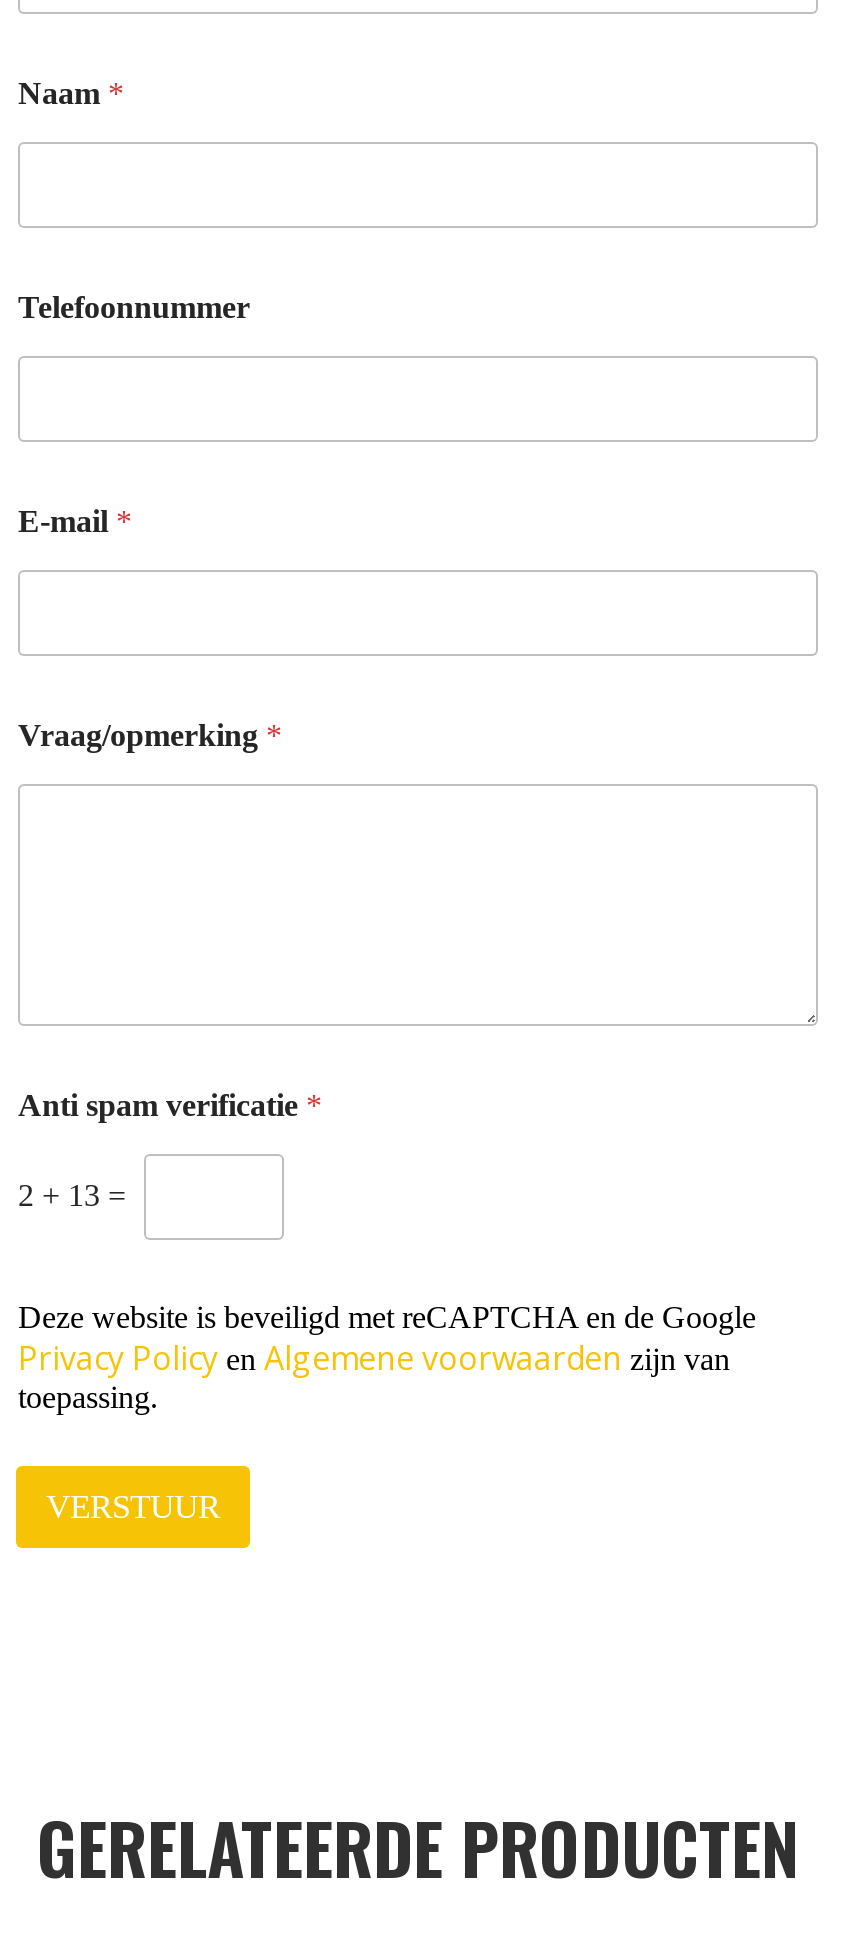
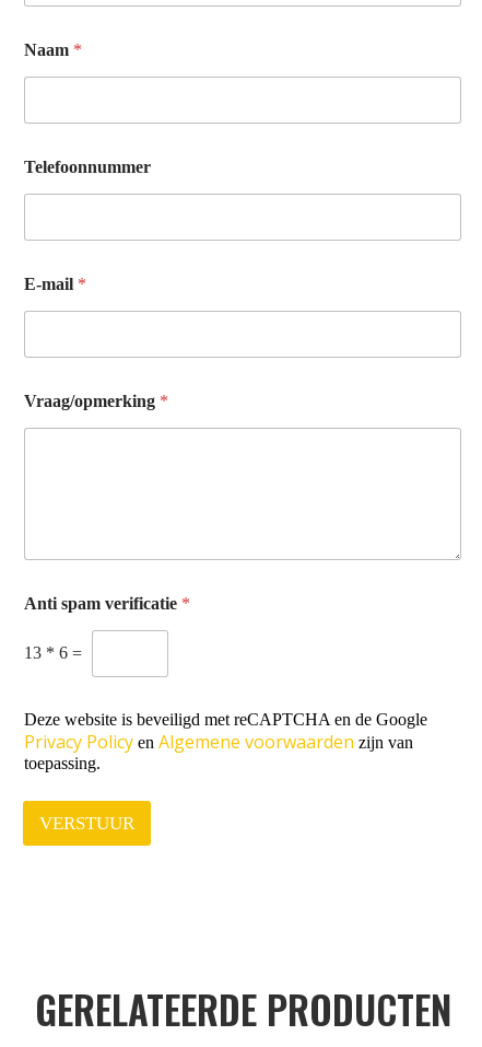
[18,1178,126,1212] 2 + 13 = -> [24,643,82,662] 13 * 6 =

